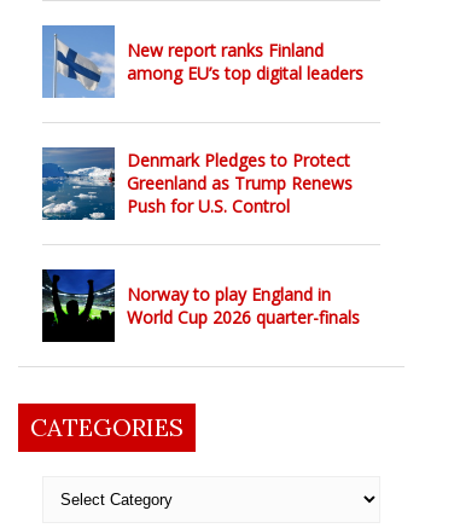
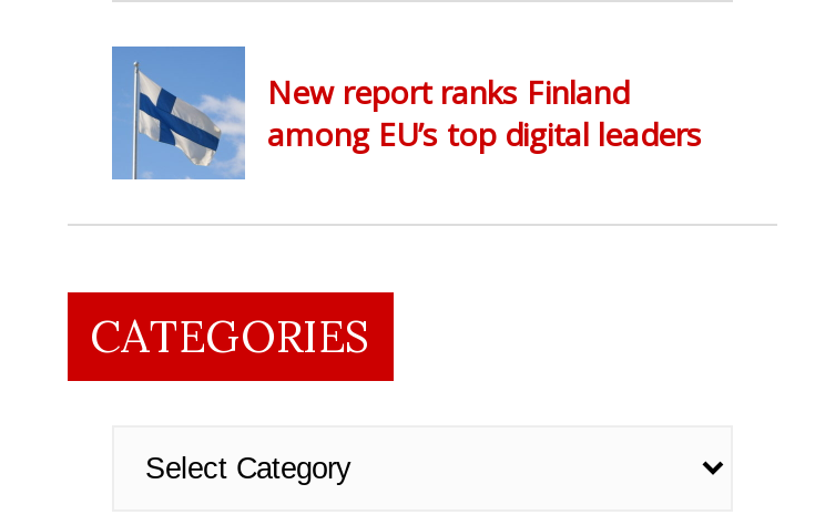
[41,146,353,221] [image] | Denmark Pledges to Protect | Greenland as Trump Renews | Push for U.S. Control -> none
[41,268,360,343] [image] | Norway to play England in | World Cup 2026 quarter-finals -> none

